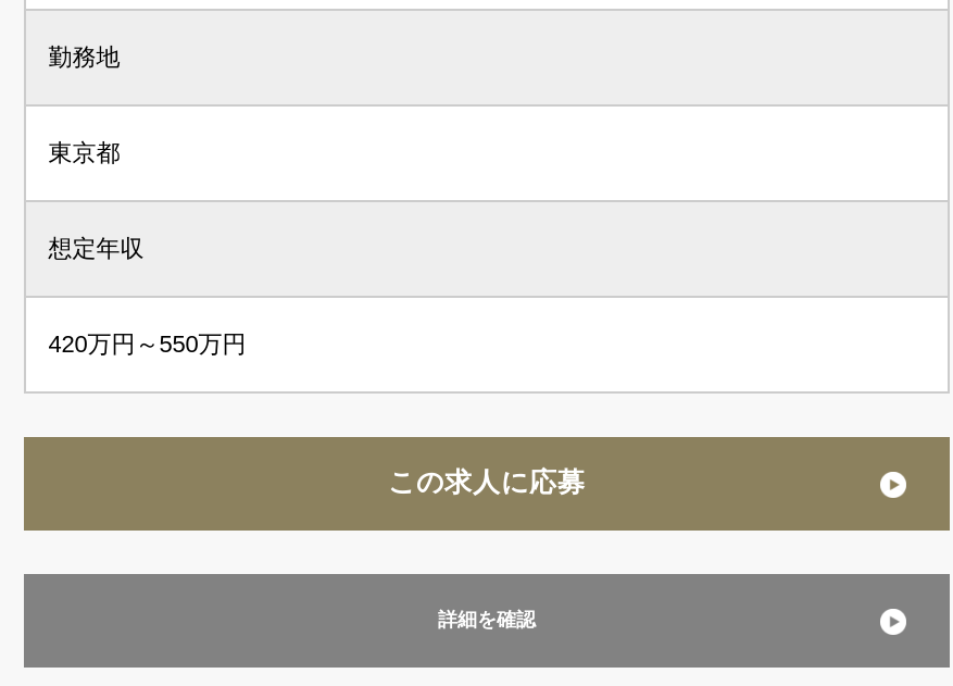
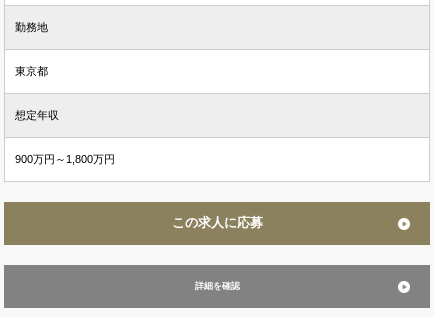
[48,330,246,356] 420万円～550万円 -> [15,153,115,165] 900万円～1,800万円

